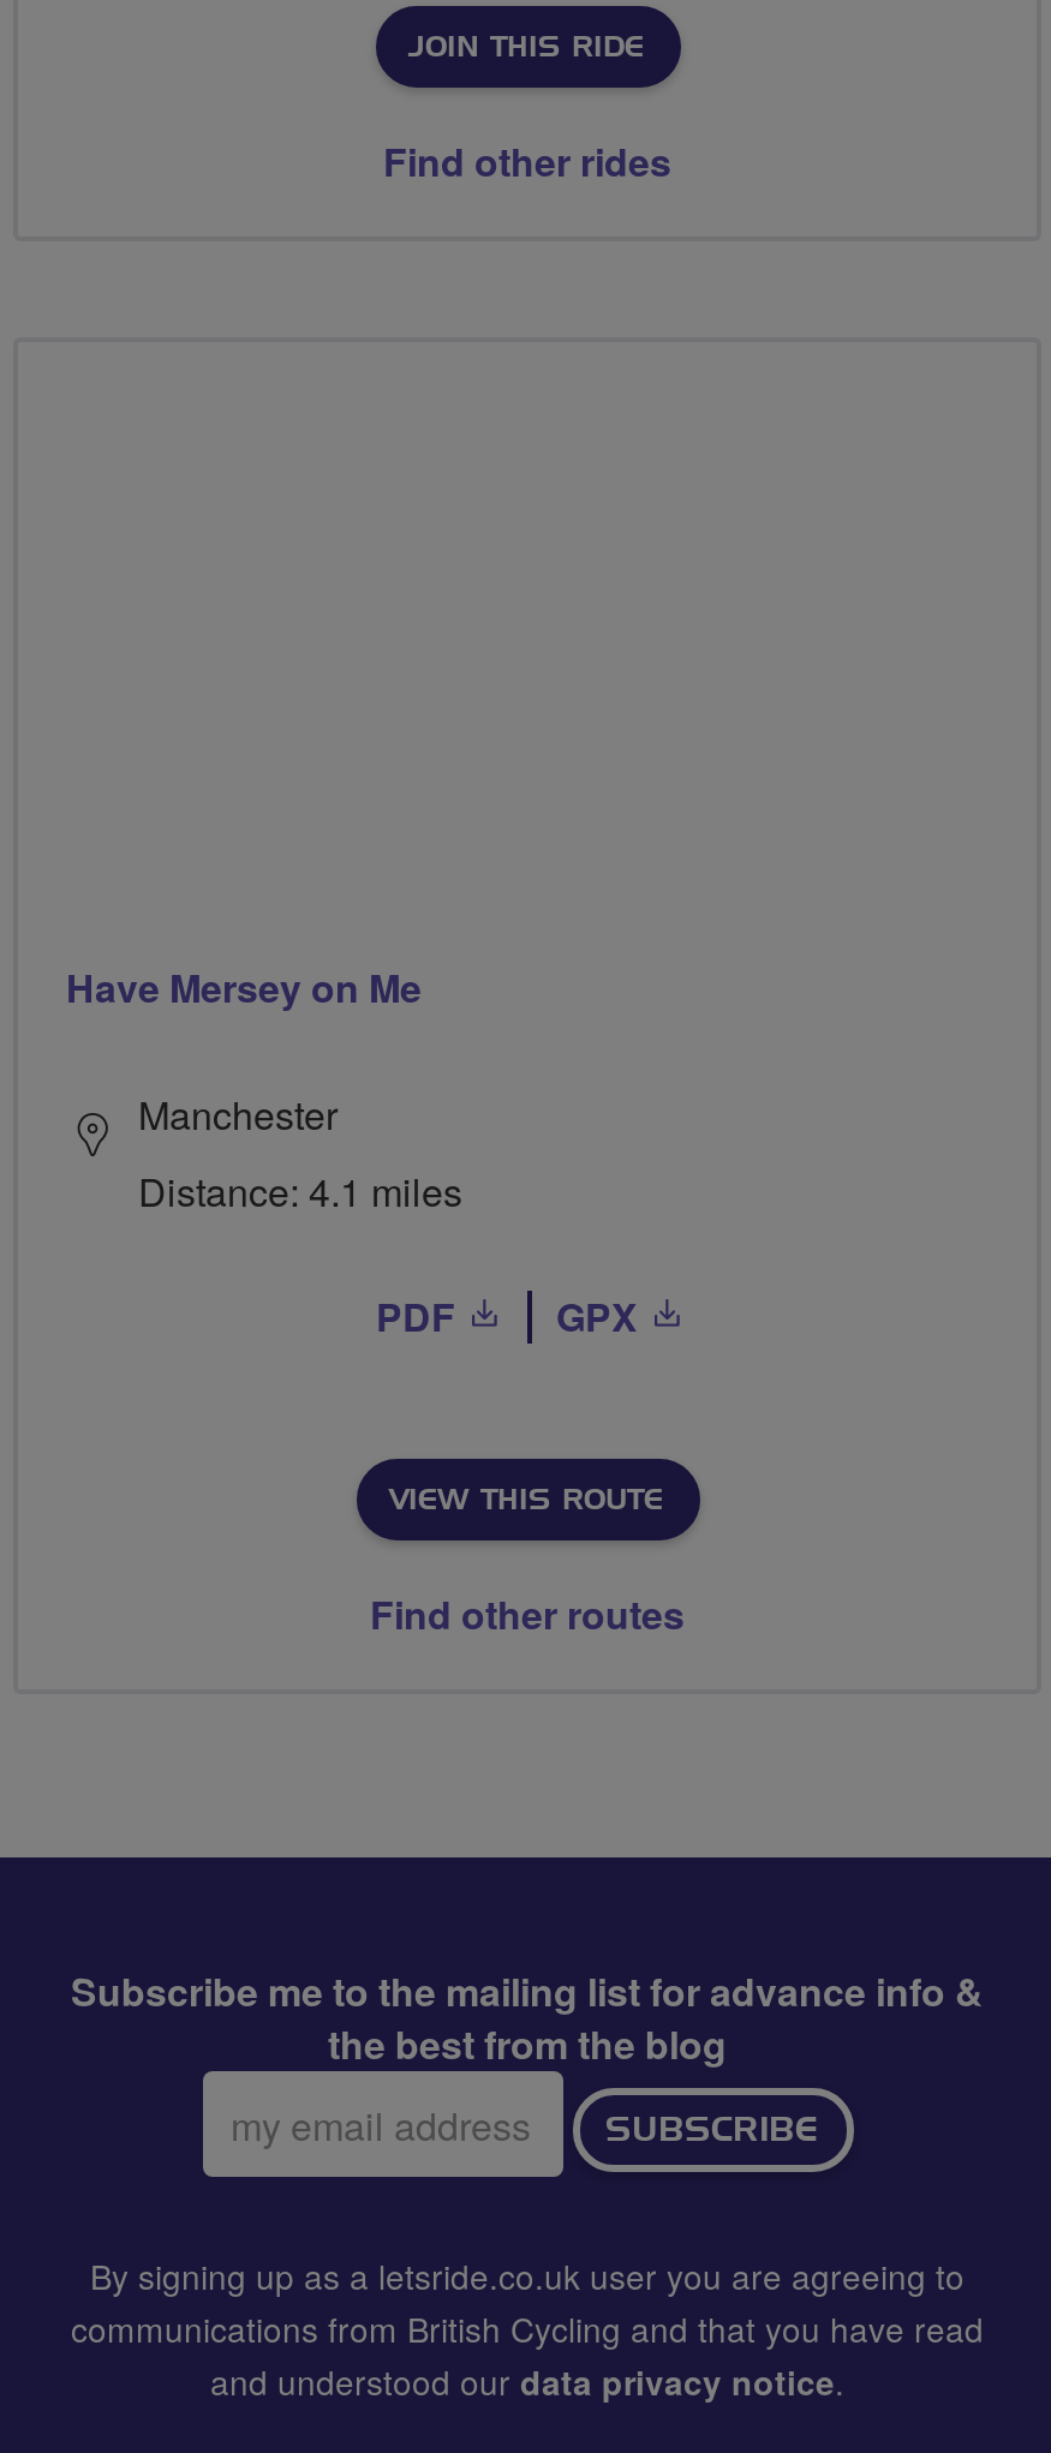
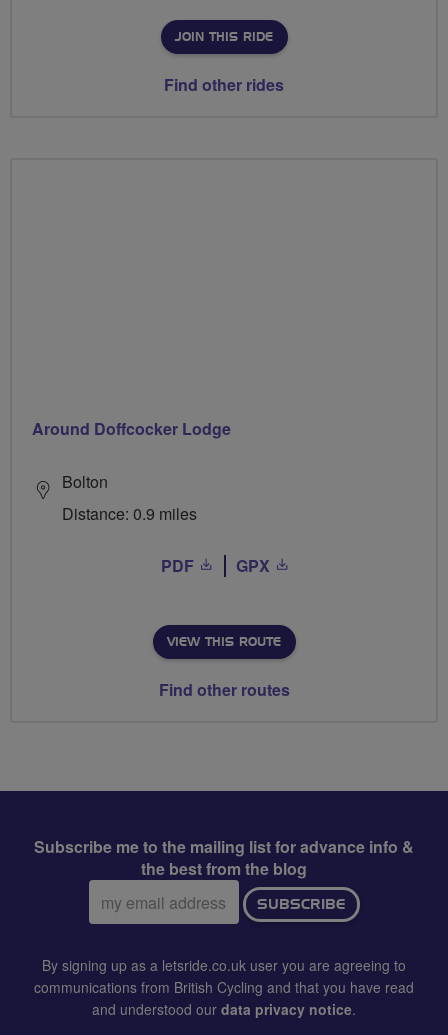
[66,960,422,1015] Have Mersey on Me -> [32,417,231,440] Around Doffcocker Lodge
[138,1087,462,1219] Manchester | Distance: 4.1 miles -> [62,470,197,525] Bolton | Distance: 0.9 miles

